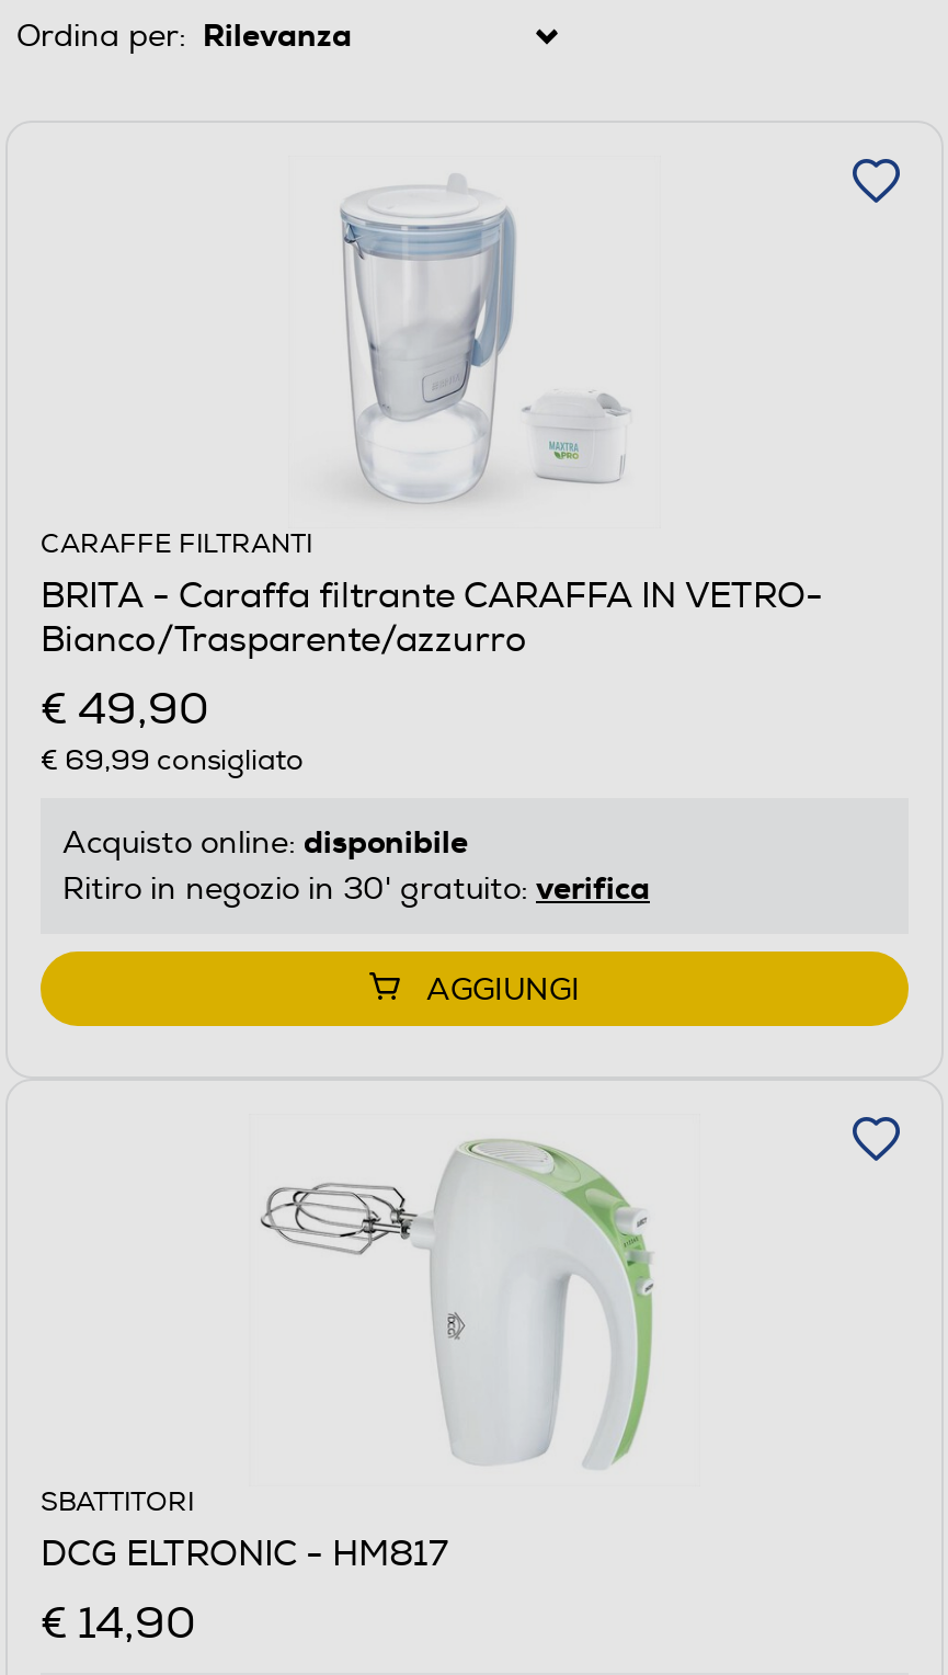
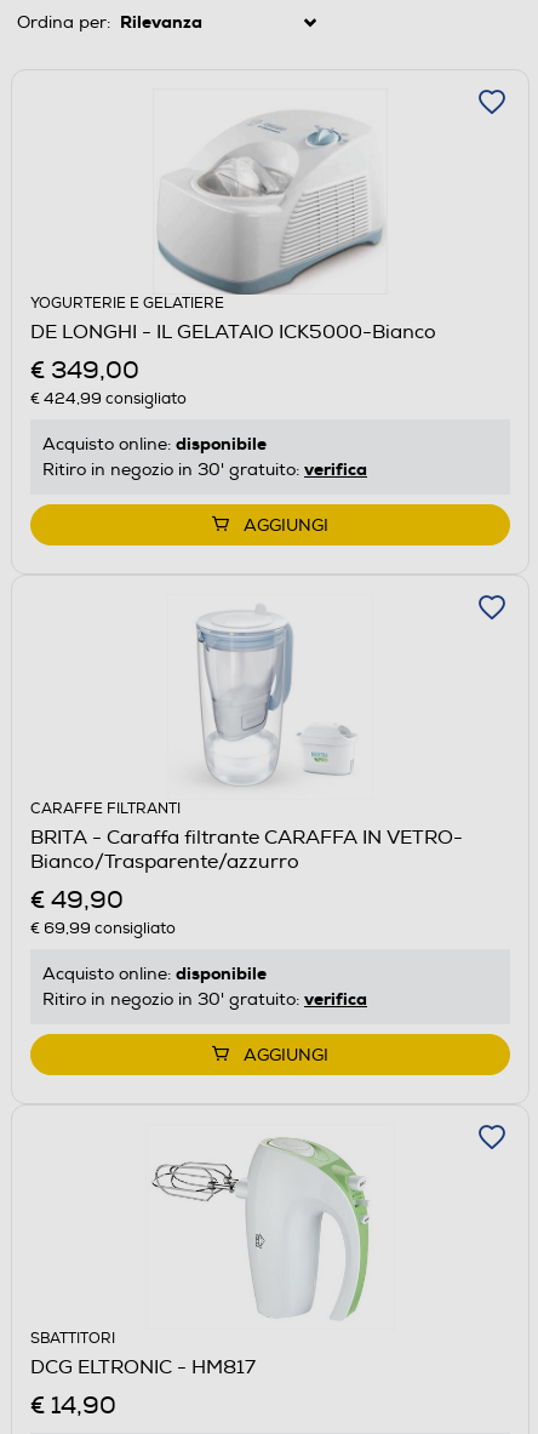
none -> [30,124,436,535] [image] | YOGURTERIE E GELATIERE | DE LONGHI - IL GELATAIO ICK5000-Bianco | € 349,00 | € 424,99 consigliato | Acquisto online: disponibile | Ritiro in negozio in 30' gratuito: verifica | AGGIUNGI

